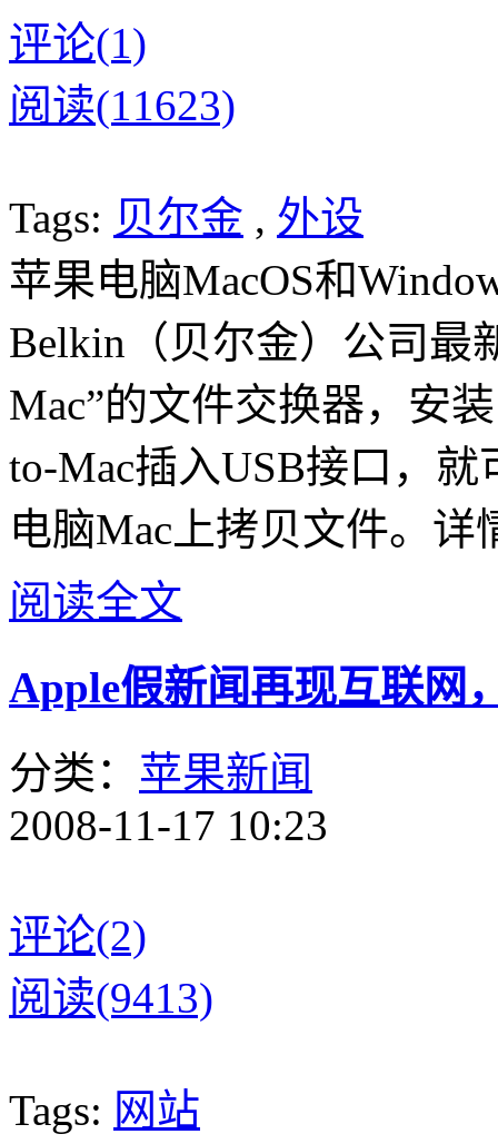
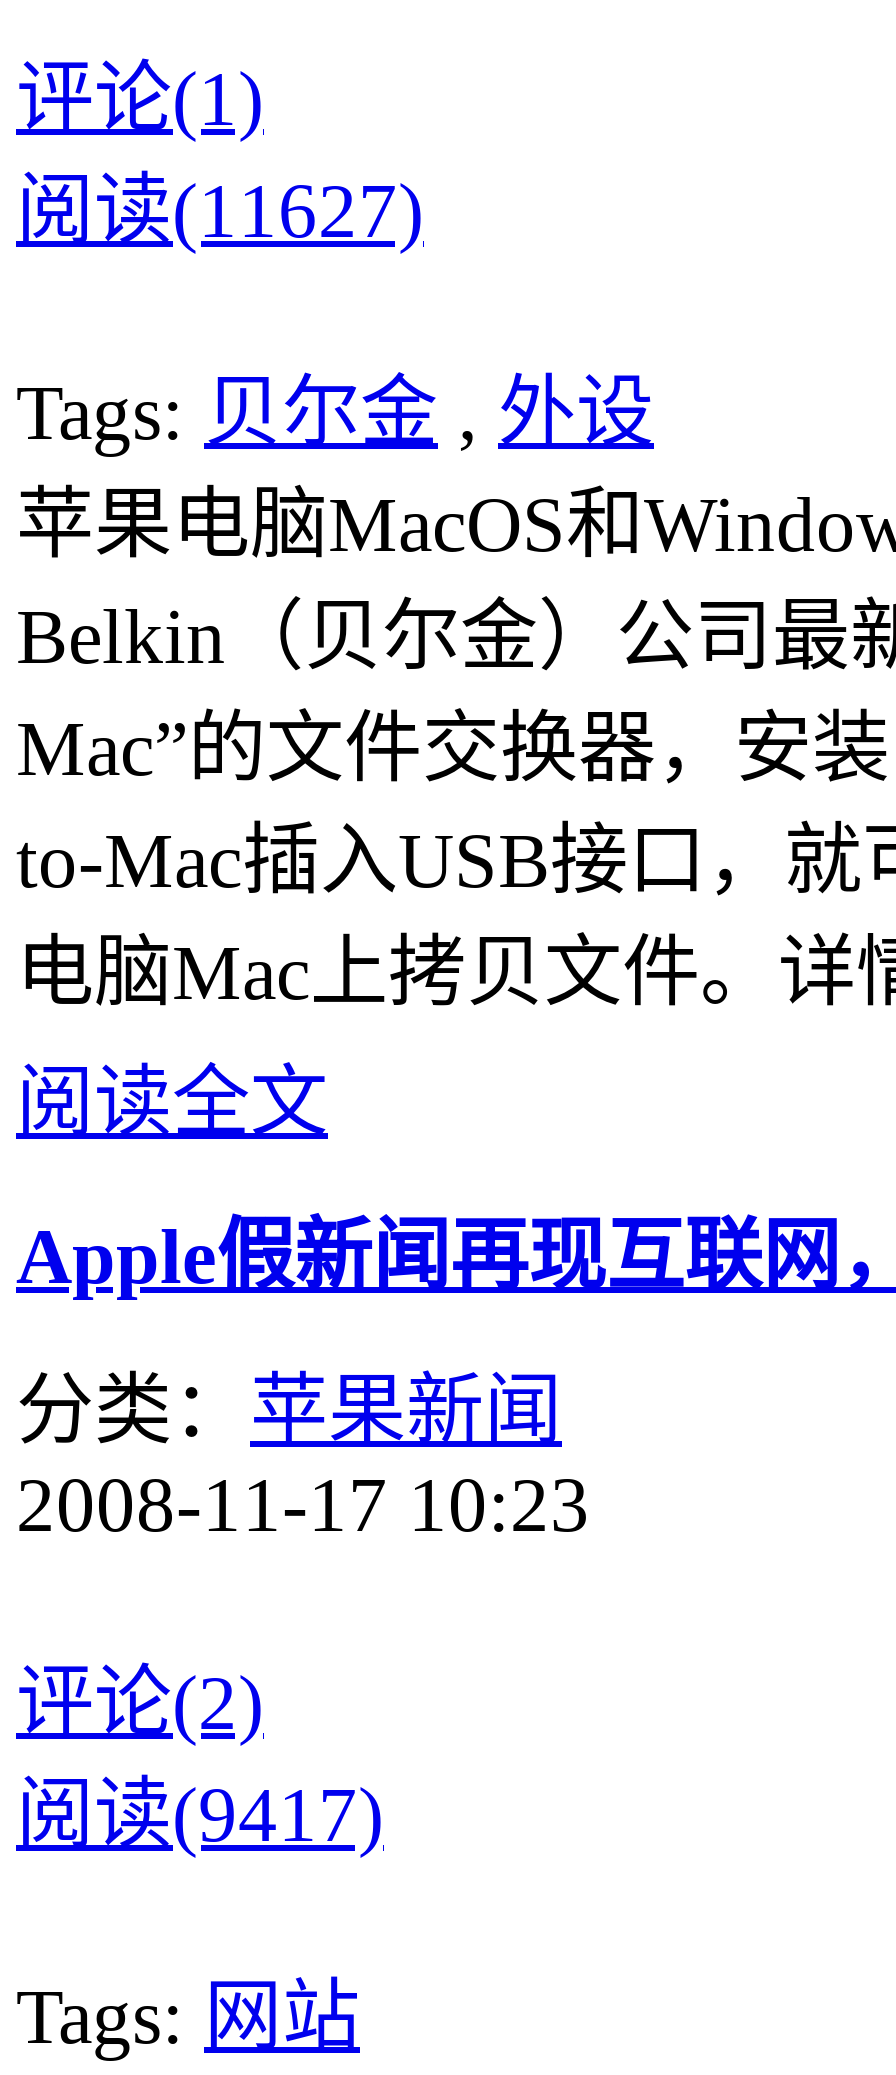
[9,81,236,129] 阅读(11623) -> [16,167,424,253] 阅读(11627)
[9,974,213,1022] 阅读(9413) -> [16,1772,384,1858] 阅读(9417)

